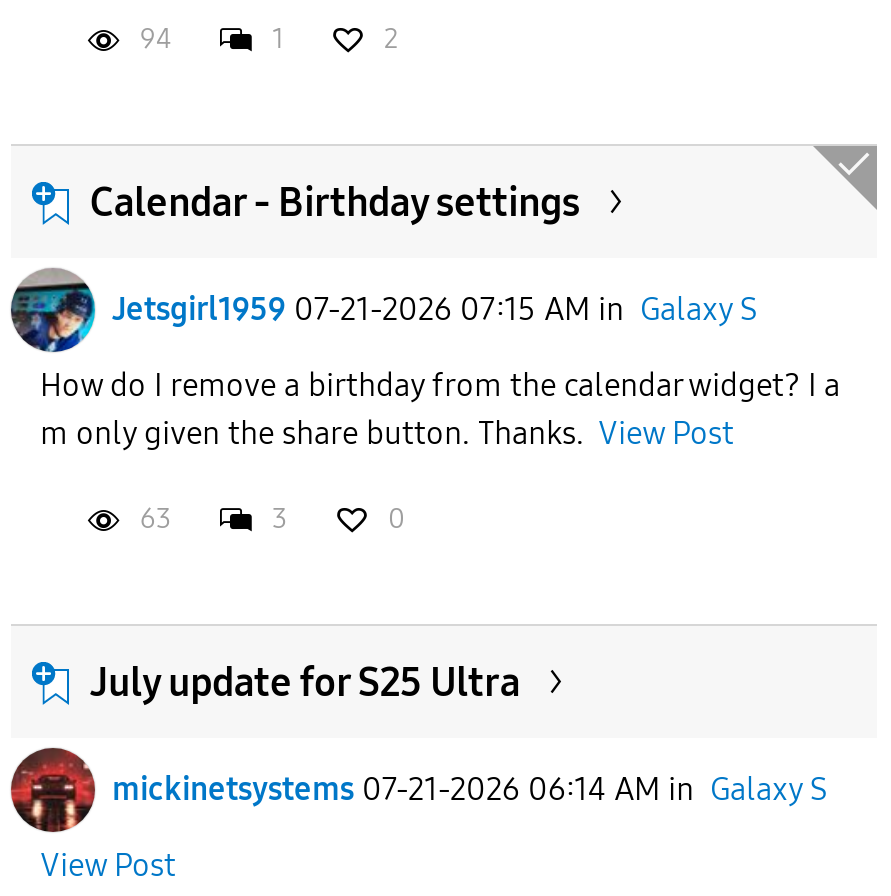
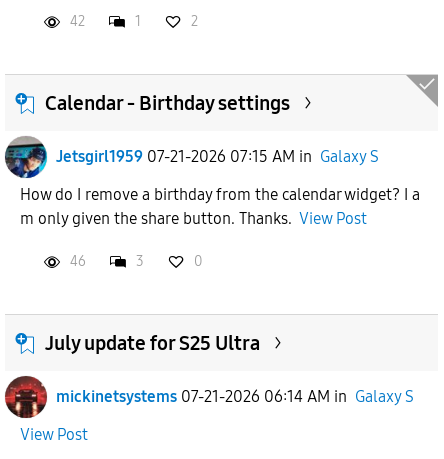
[140,22,172,56] 94 -> [69,13,84,30] 42
[140,502,172,536] 63 -> [69,253,85,270] 46

